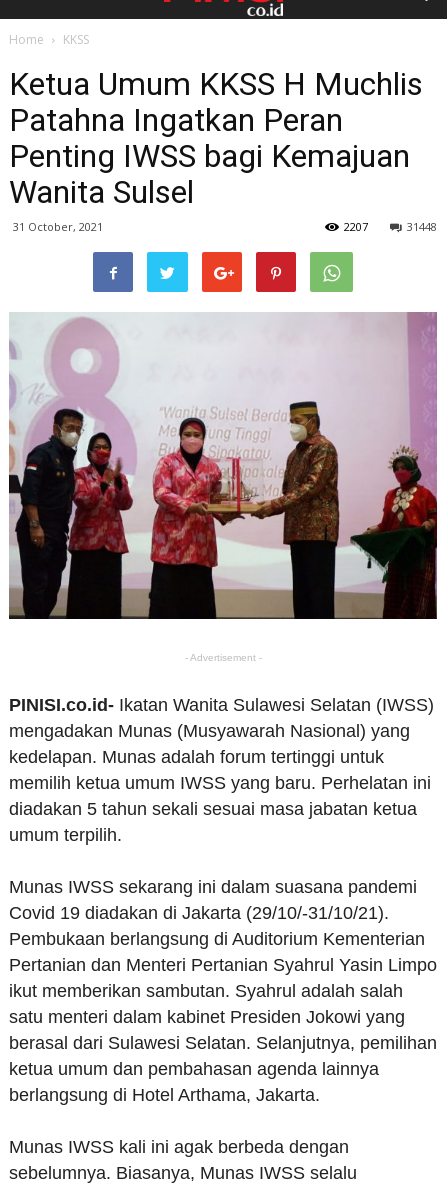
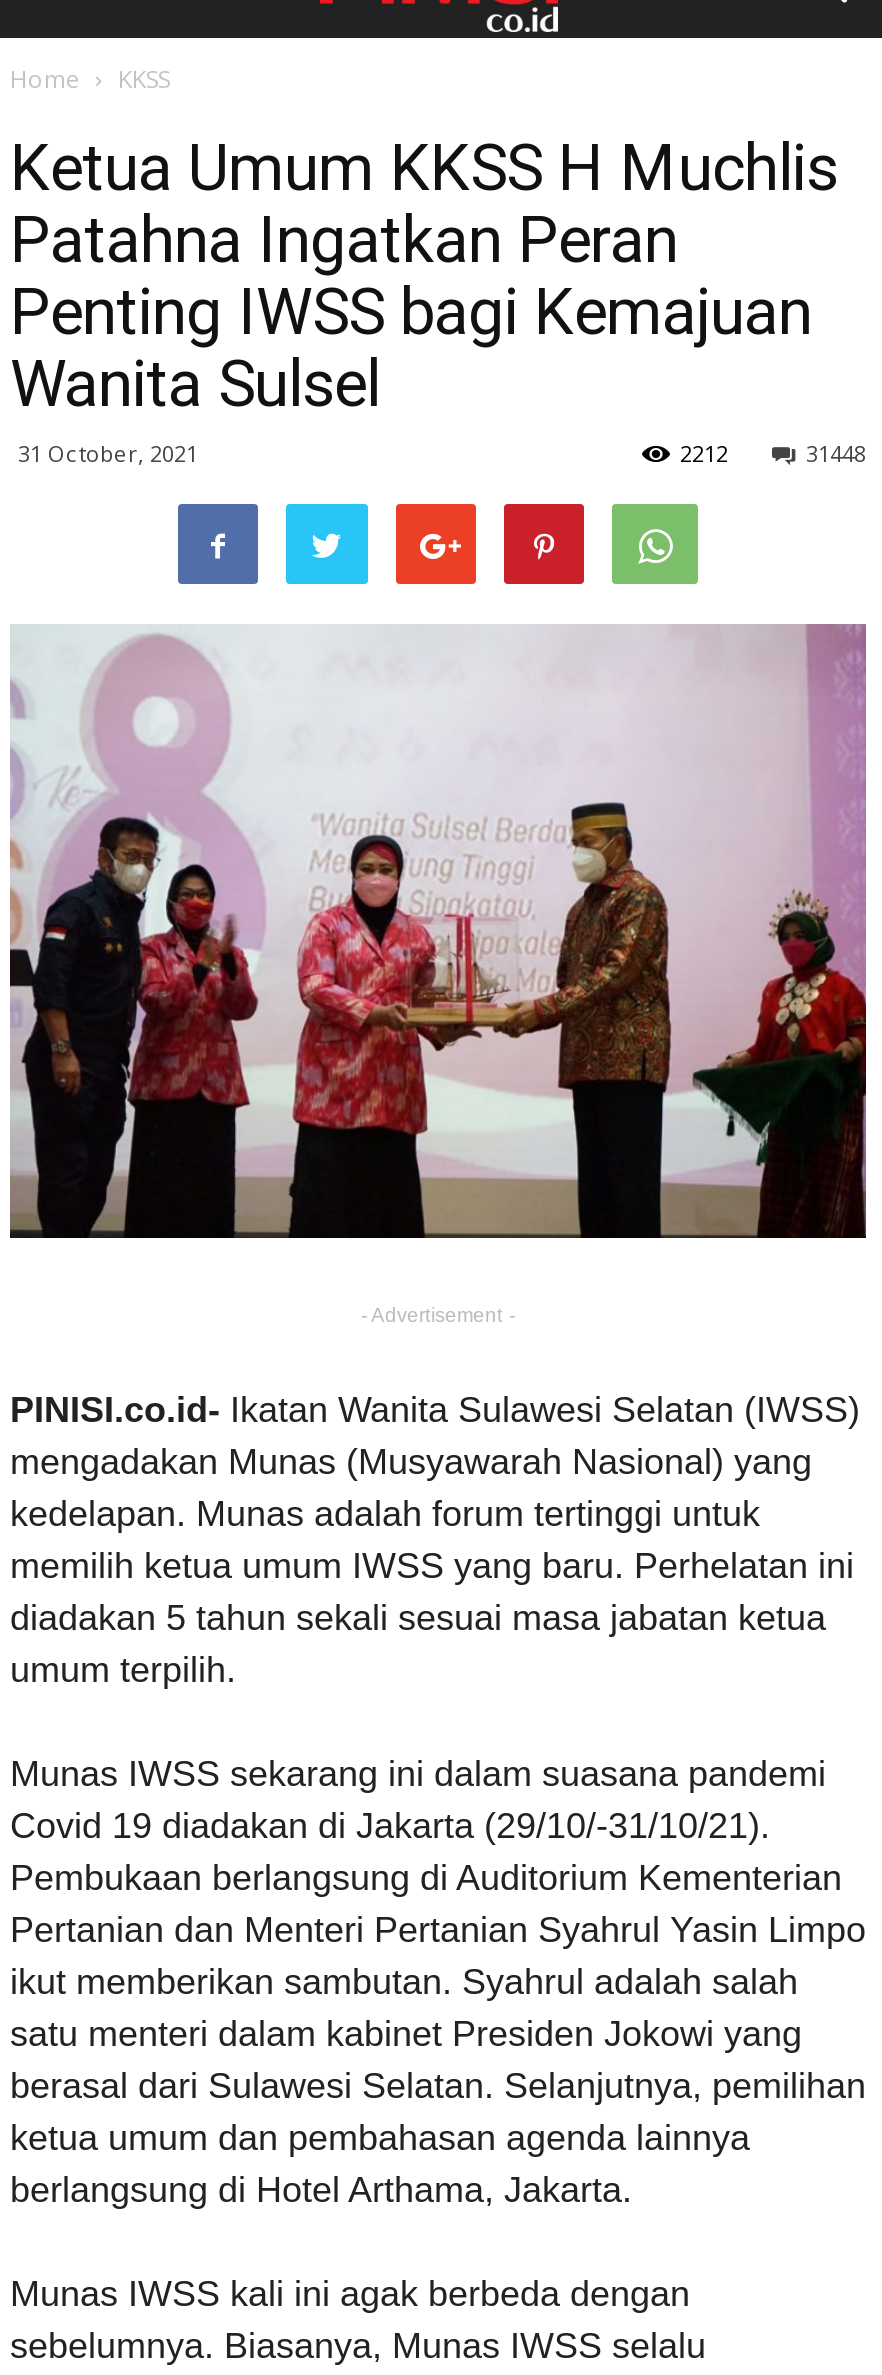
[344,219,368,234] 2207 -> [680,438,728,468] 2212

